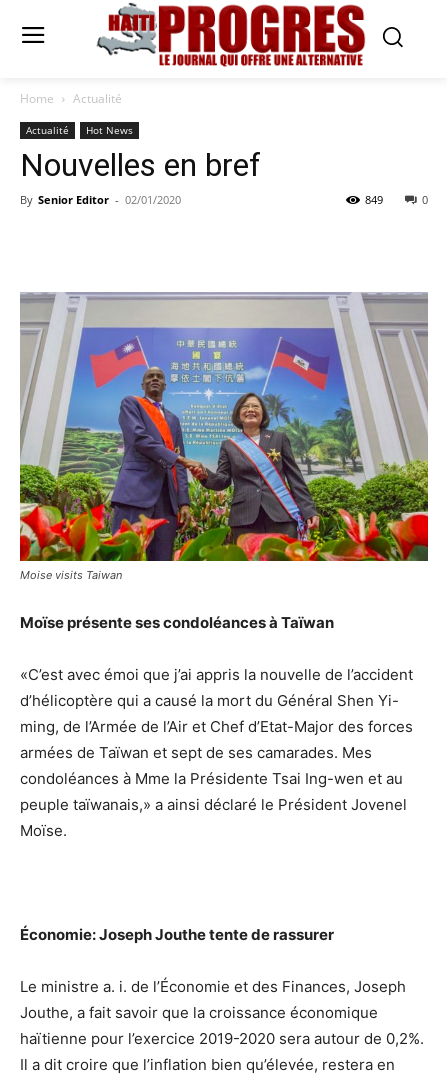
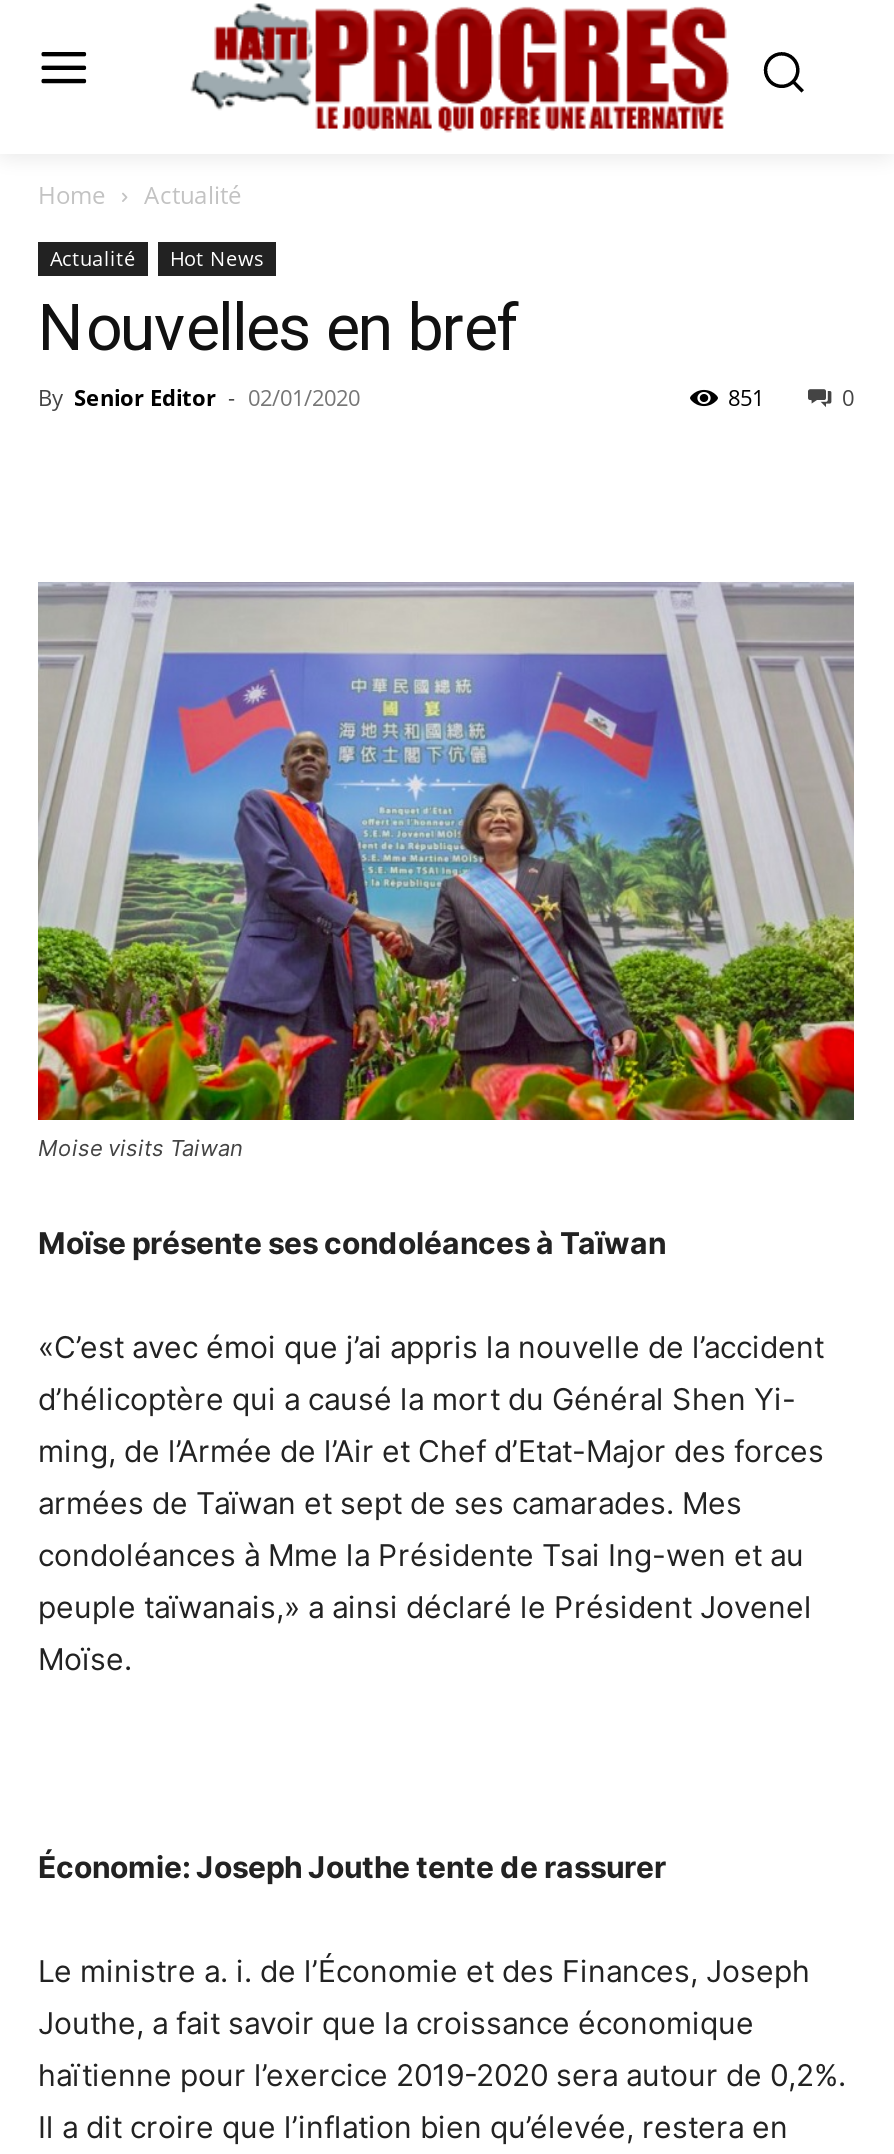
[365,192,383,207] 849 -> [728,382,764,412] 851

